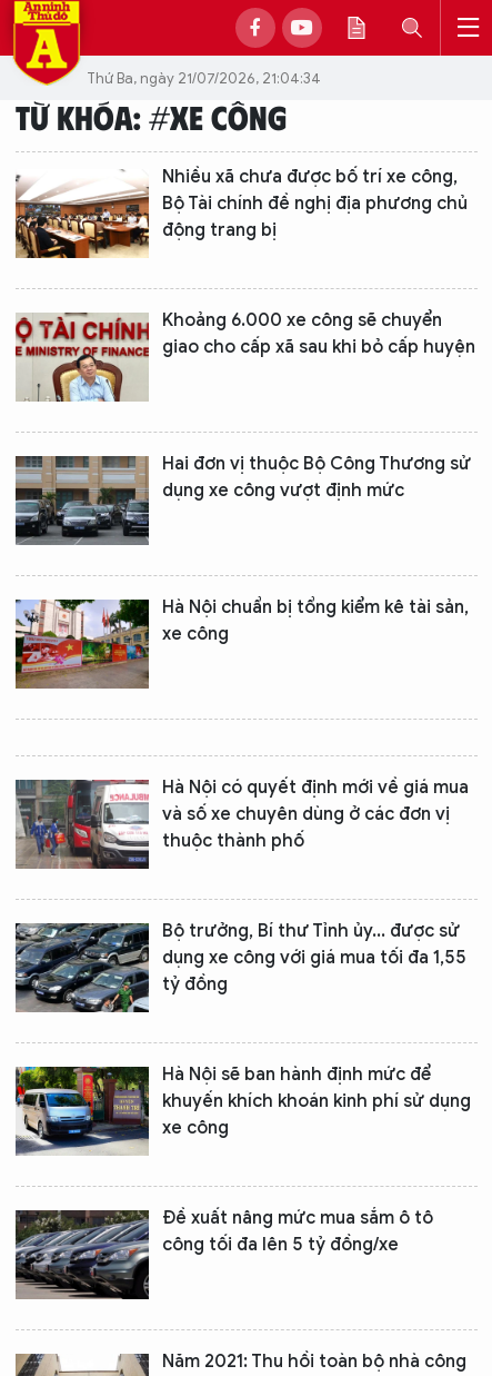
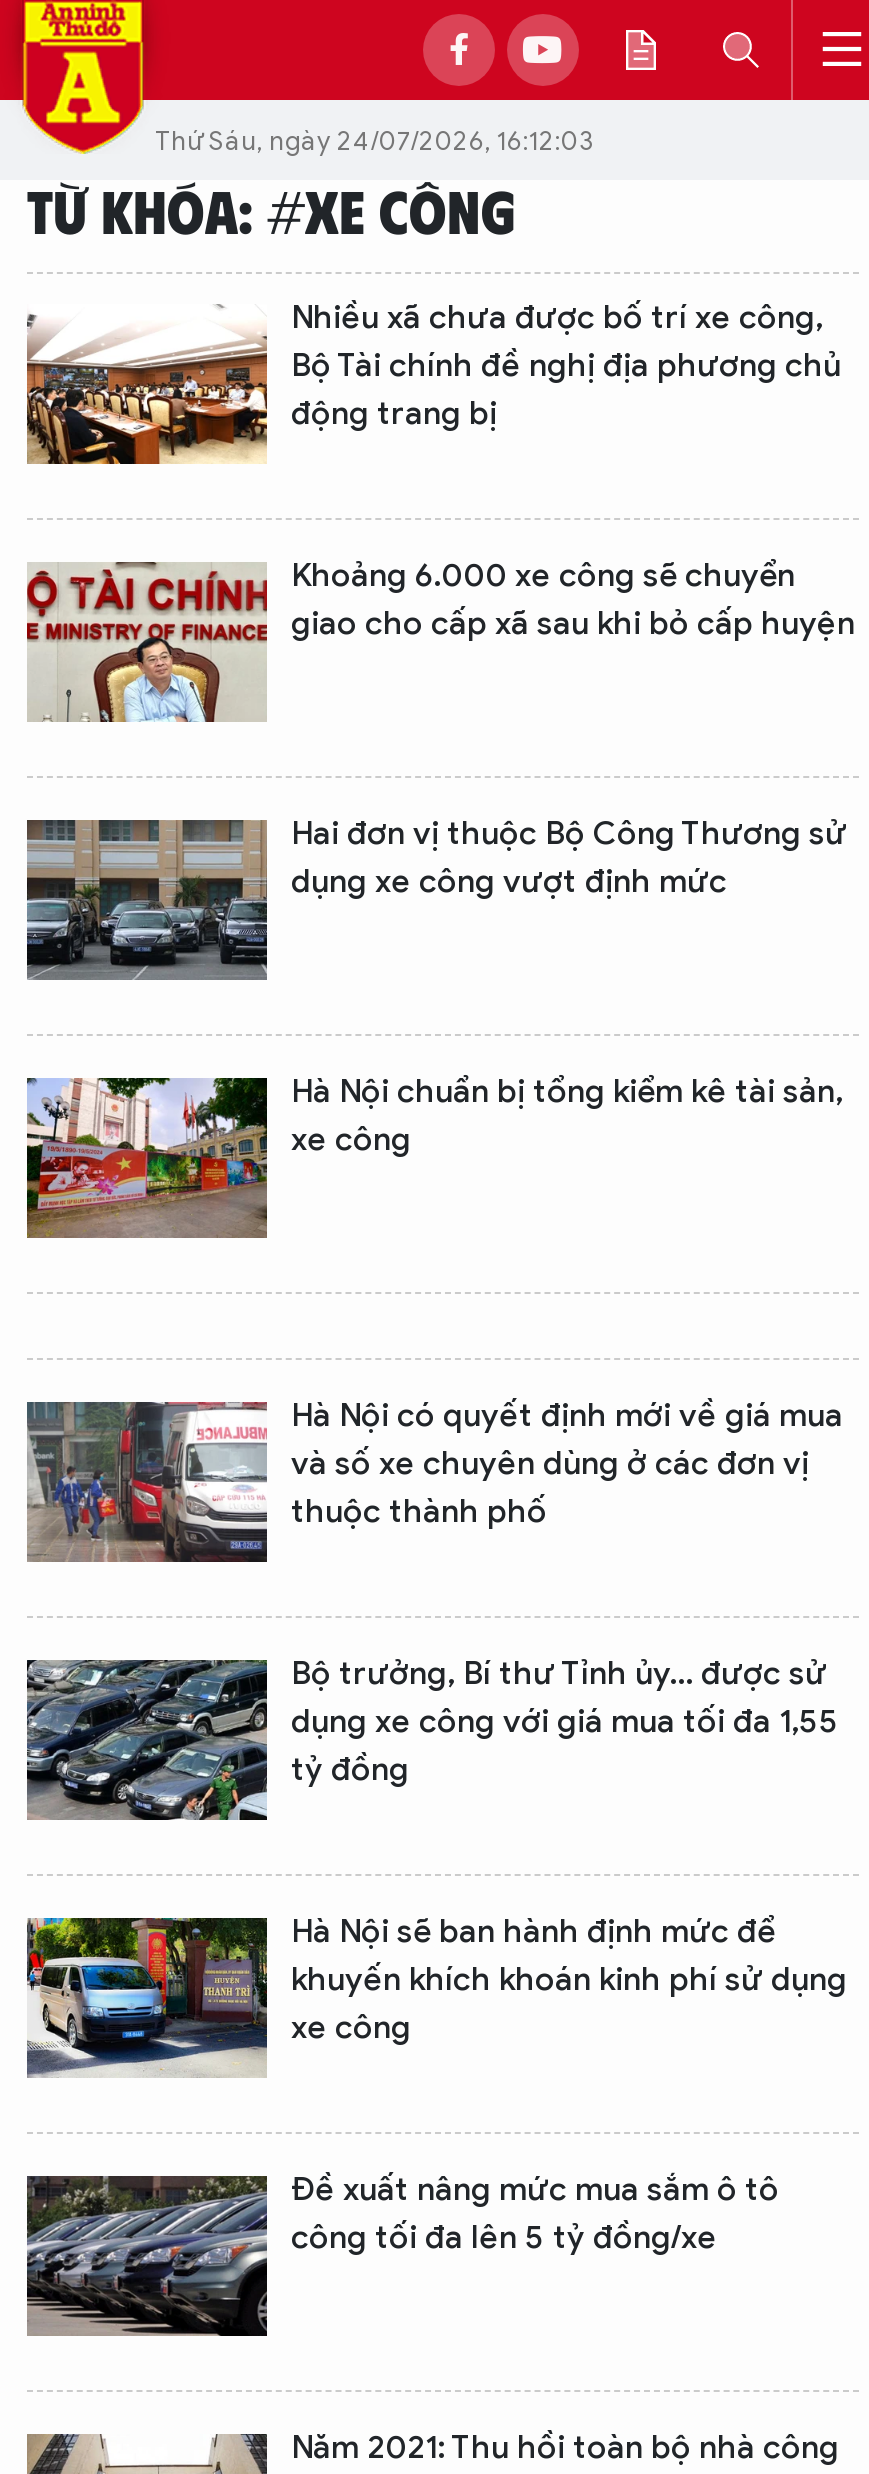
[87,68,321,87] Thứ Ba, ngày 21/07/2026, 21:04:34 -> [155,123,593,157] Thứ Sáu, ngày 24/07/2026, 16:12:03

